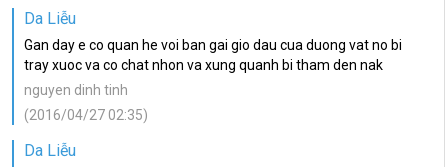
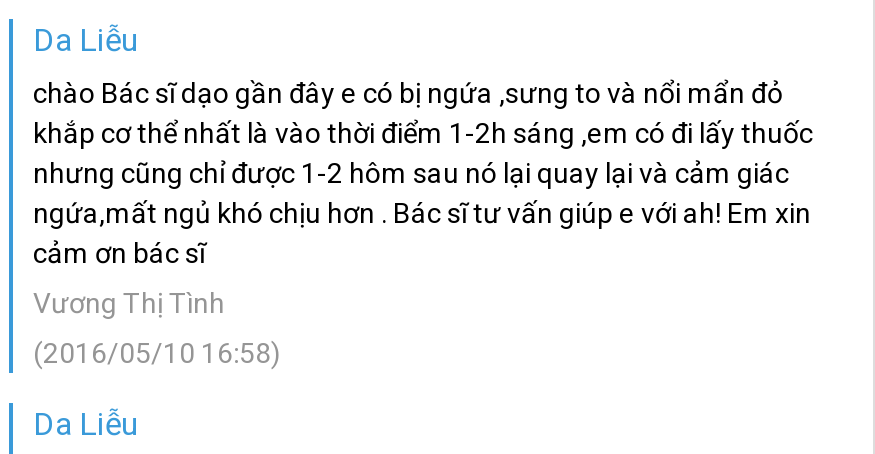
[24,37,402,73] Gan day e co quan he voi ban gai gio dau cua duong vat no bi | tray xuoc va co chat nhon va xung quanh bi tham den nak -> [33,77,813,269] chào Bác sĩ dạo gần đây e có bị ngứa ,sưng to và nổi mẩn đỏ | khắp cơ thể nhất là vào thời điểm 1-2h sáng ,em có đi lấy thuốc | nhưng cũng chỉ được 1-2 hôm sau nó lại quay lại và cảm giác | ngứa,mất ngủ khó chịu hơn . Bác sĩ tư vấn giúp e với ah! Em xin | cảm ơn bác sĩ
[24,82,128,98] nguyen dinh tinh -> [33,287,225,319] Vương Thị Tình
[24,107,148,123] (2016/04/27 02:35) -> [33,337,281,369] (2016/05/10 16:58)

